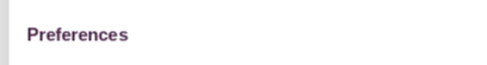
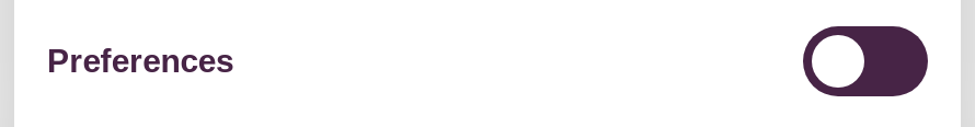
none -> [801,23,930,100] [image]

